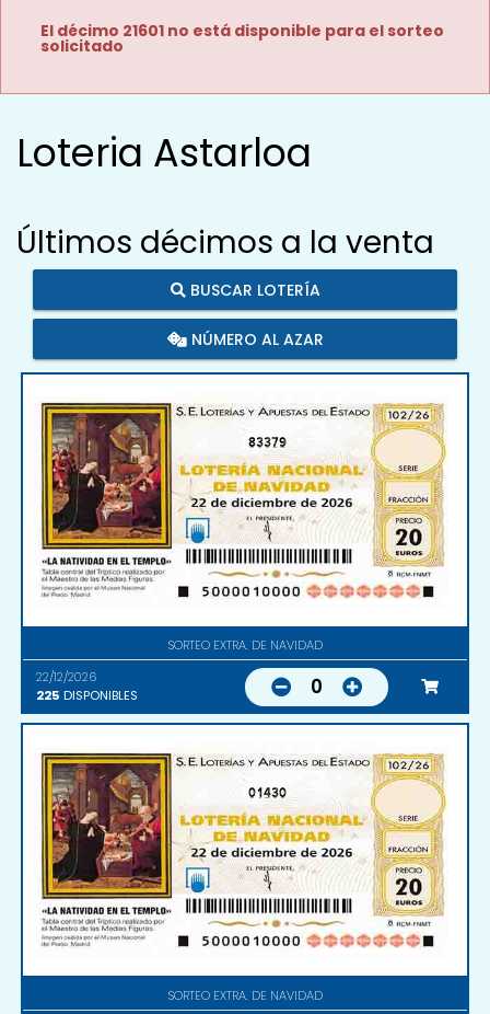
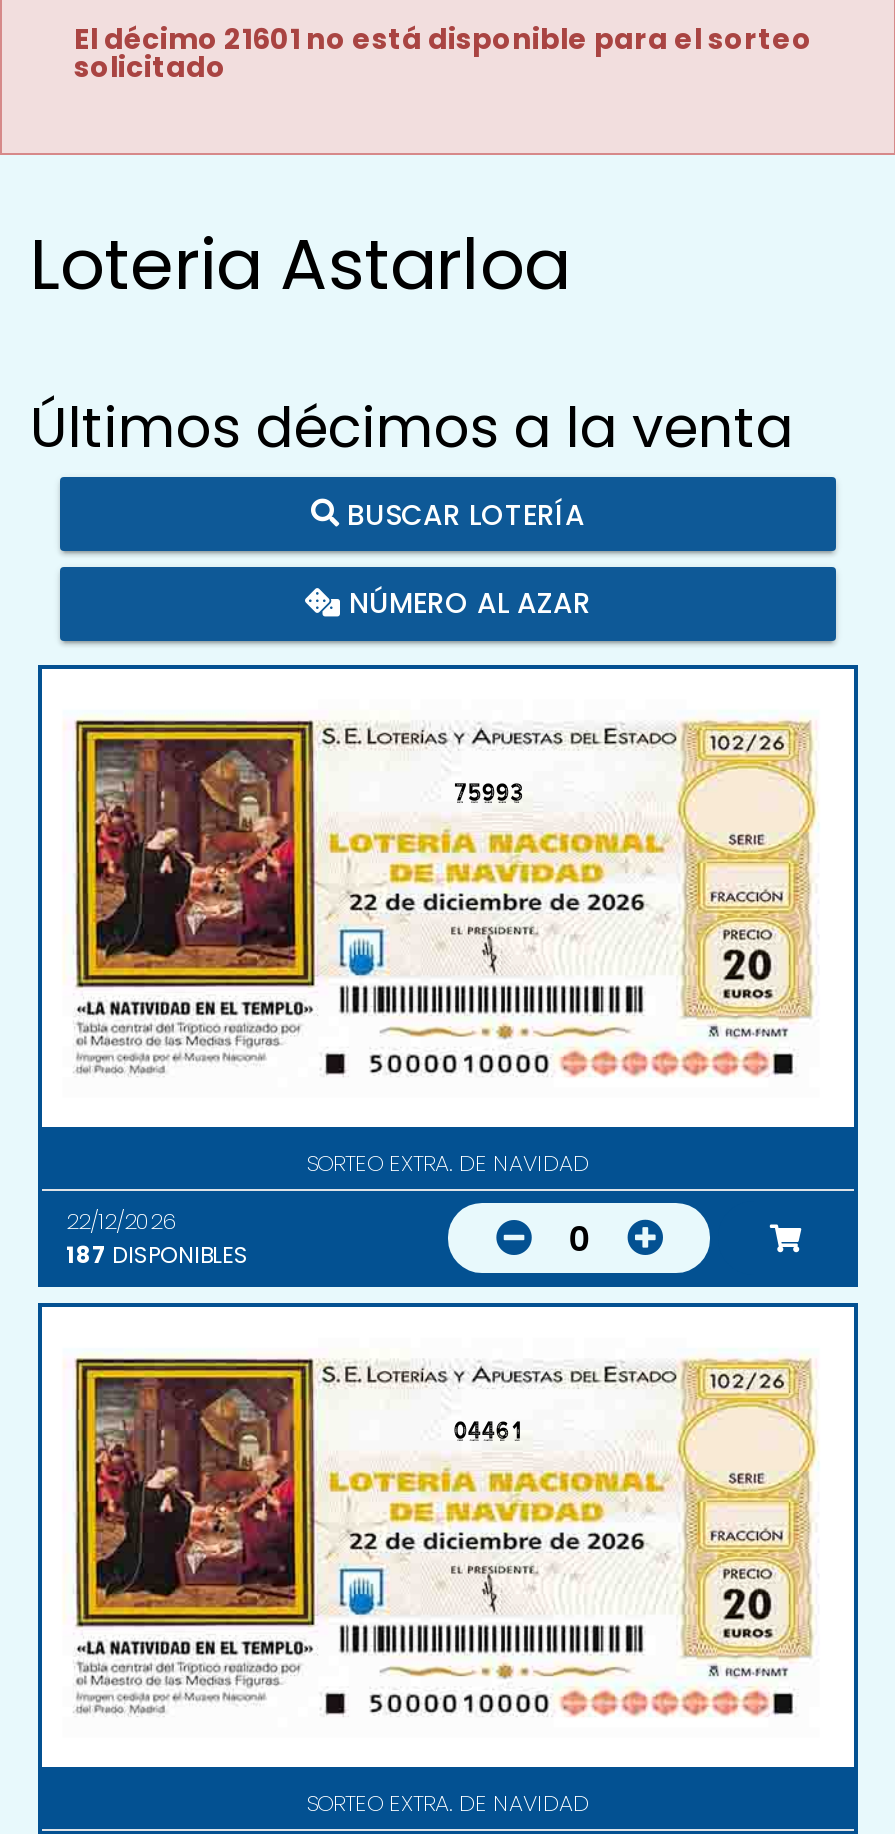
[248,434,286,451] 83379 -> [454,776,524,808] 75993
[36,687,138,704] 225 DISPONIBLES -> [66,1239,248,1271] 187 DISPONIBLES
[248,784,286,801] 01430 -> [454,1416,524,1448] 04461

